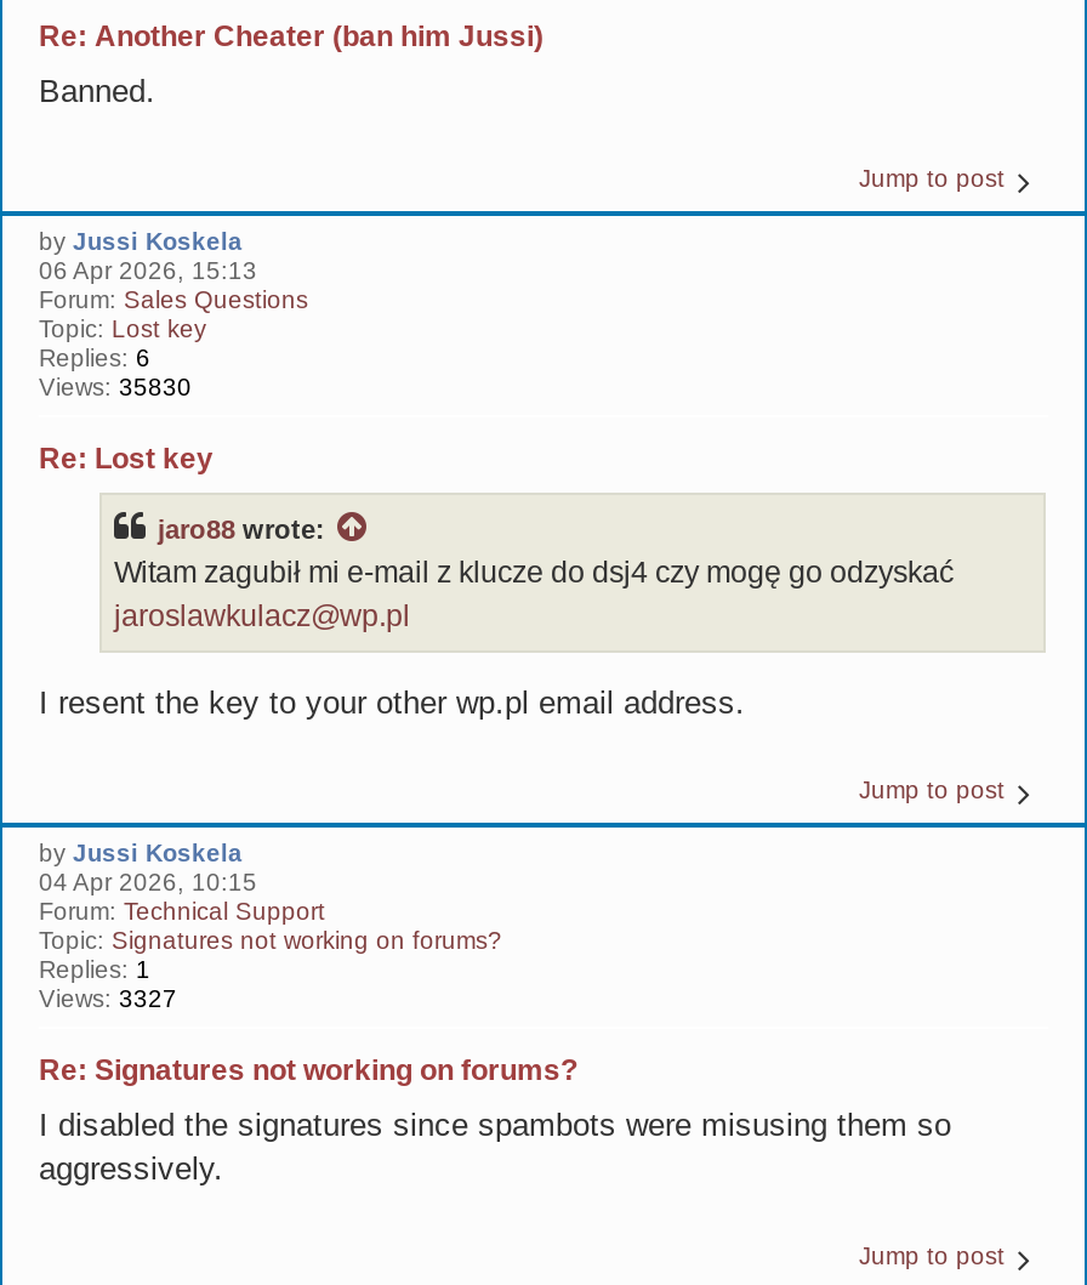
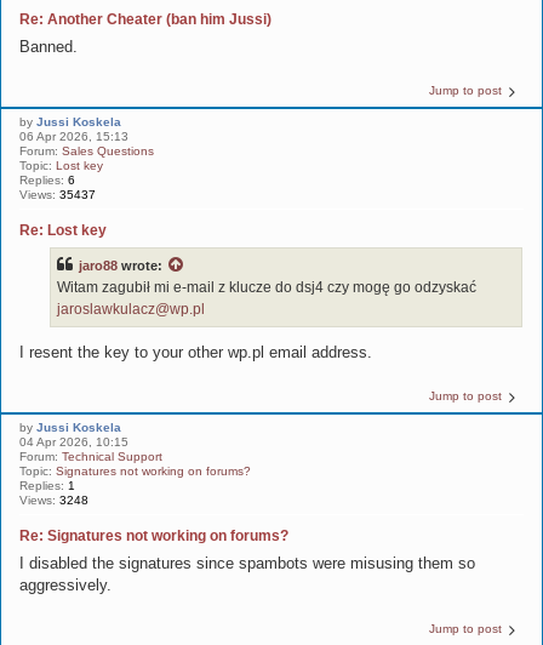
[39,373,192,399] Views: 35830 -> [19,187,96,201] Views: 35437
[39,986,177,1013] Views: 3327 -> [19,494,88,507] Views: 3248

